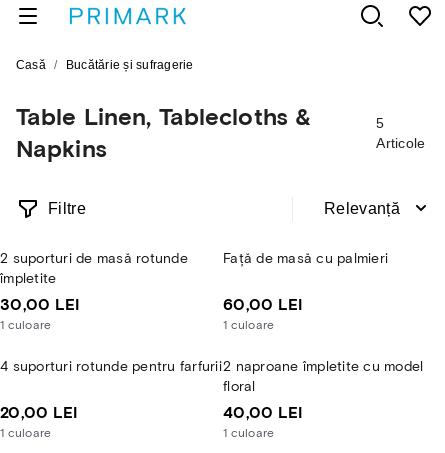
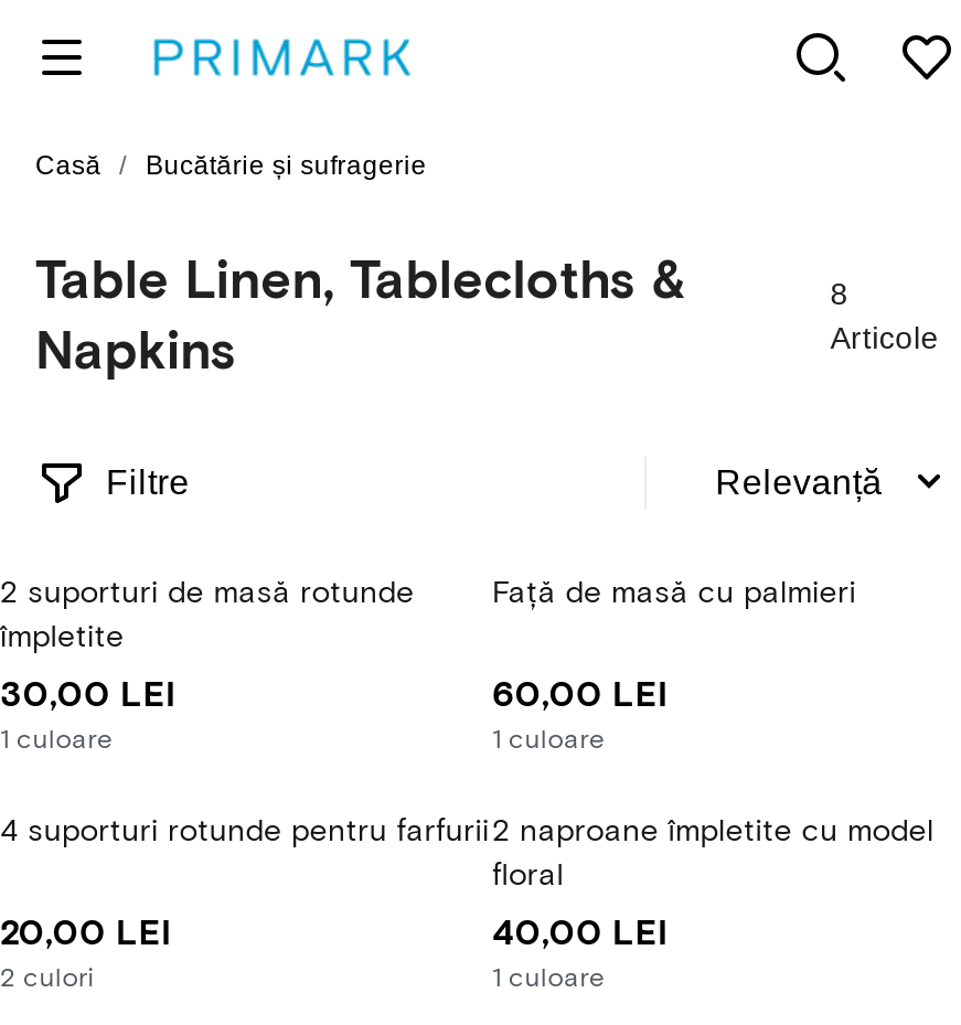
[376,115,384,131] 5 -> [830,276,848,311] 8
[0,425,51,440] 1 culoare -> [0,960,95,993] 2 culori

